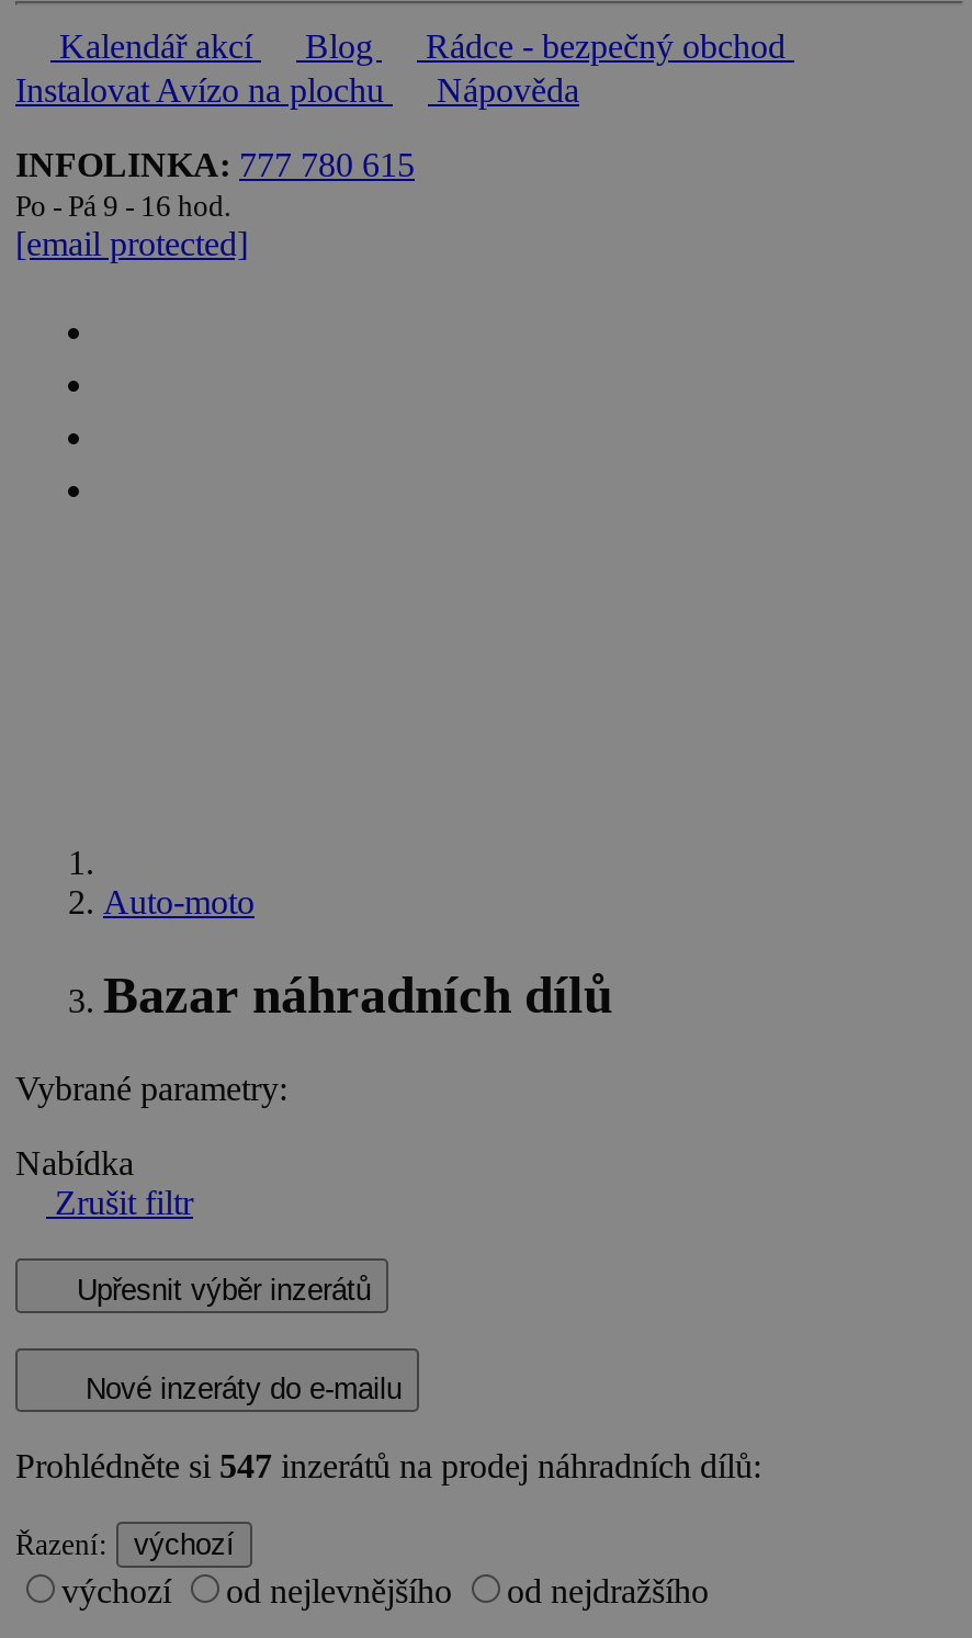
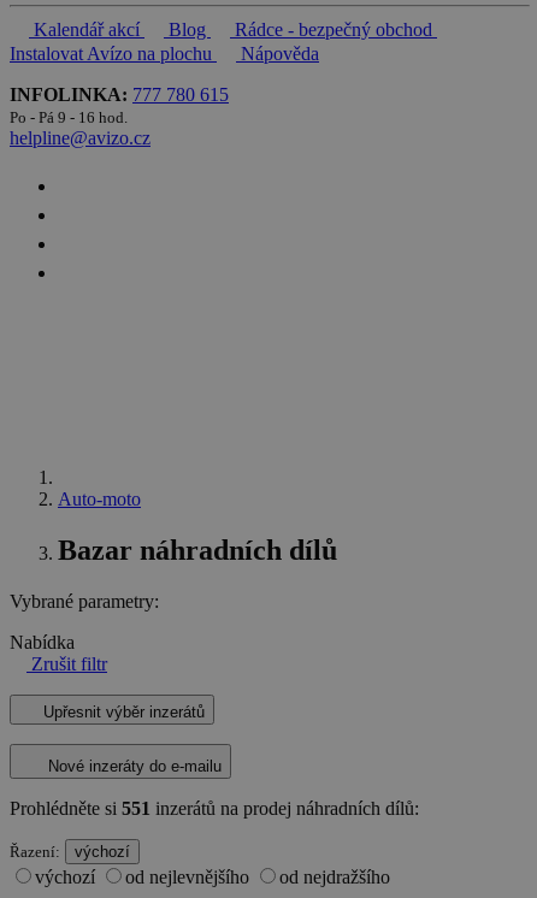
[15,225,248,262] [email protected] -> [10,128,151,148] helpline@avizo.cz
[15,1447,761,1484] Prohlédněte si 547 inzerátů na prodej náhradních dílů: -> [10,798,419,818] Prohlédněte si 551 inzerátů na prodej náhradních dílů:

